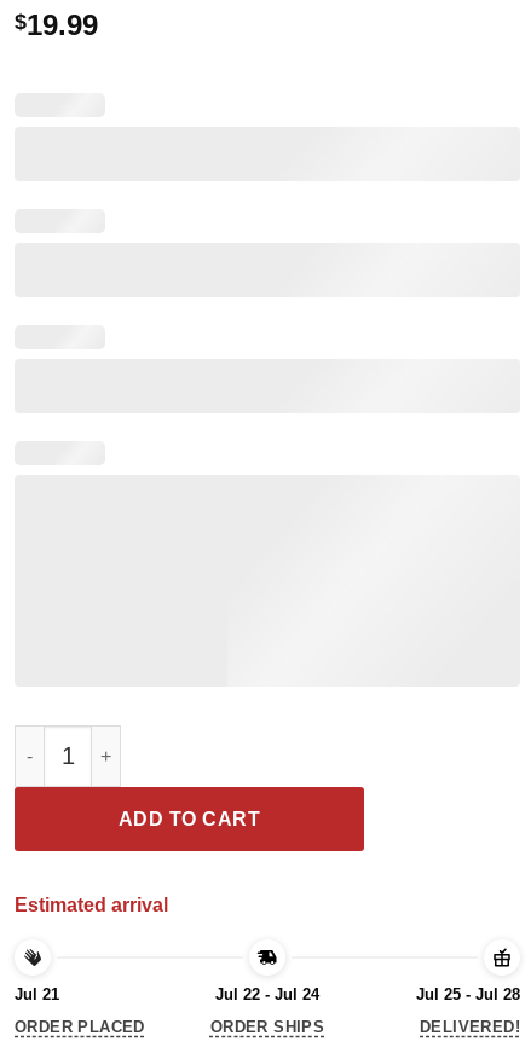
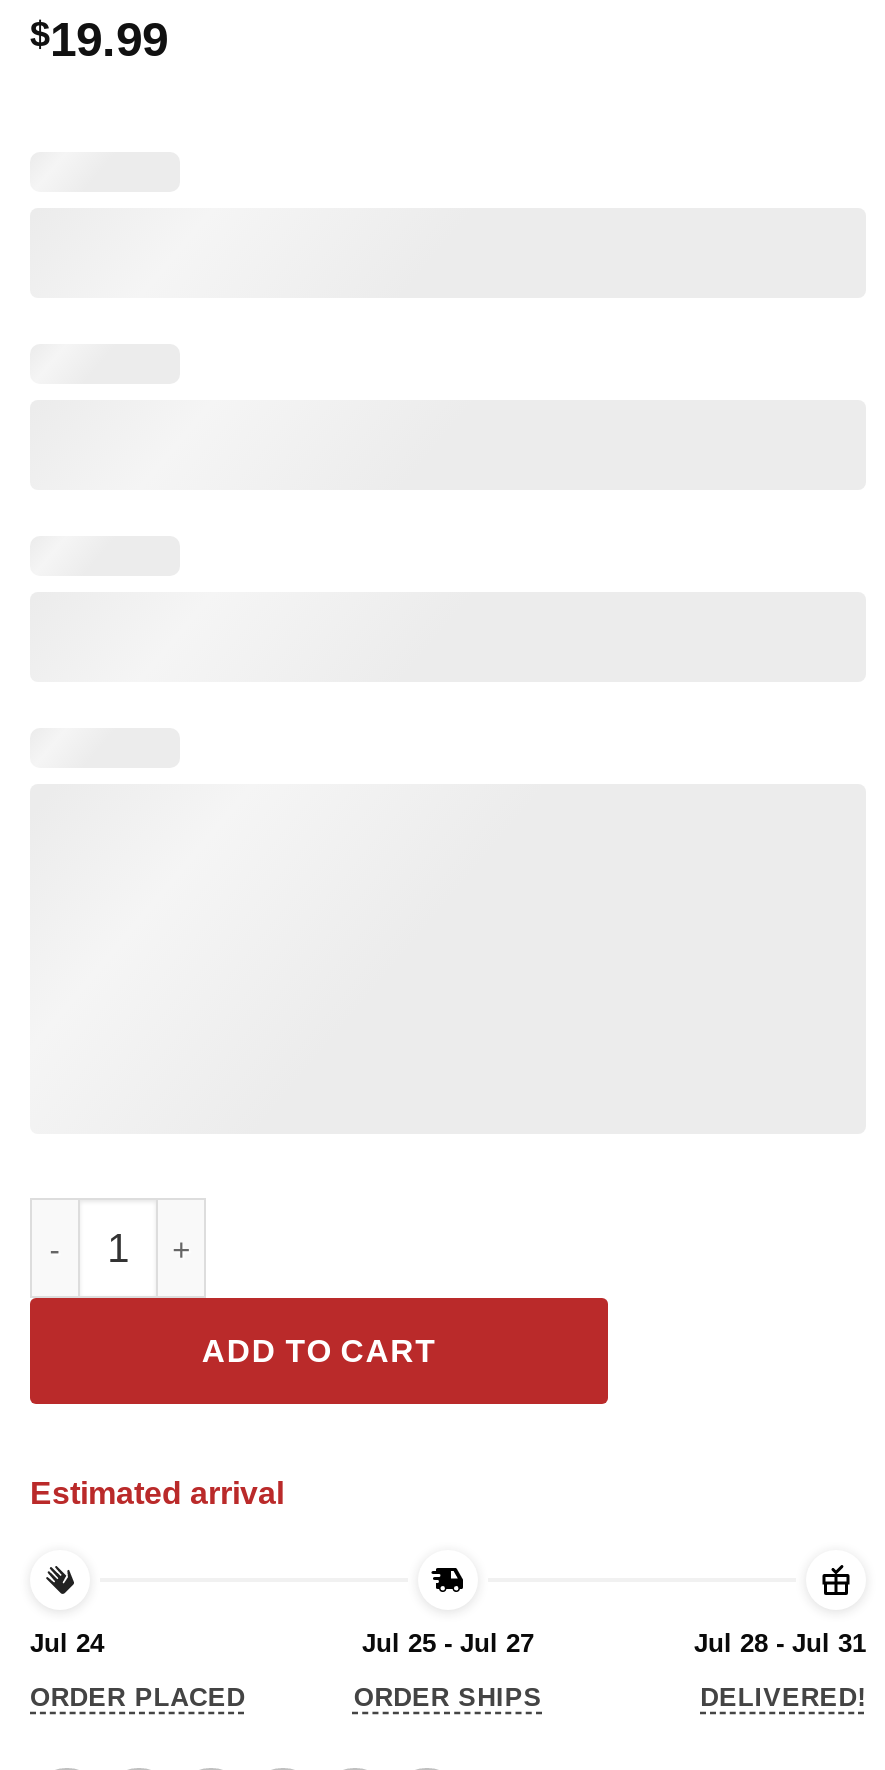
[15,986,59,1004] Jul 21 -> [30,1628,104,1658] Jul 24
[215,986,319,1004] Jul 22 - Jul 24 -> [362,1628,534,1658] Jul 25 - Jul 27
[416,986,520,1004] Jul 25 - Jul 28 -> [694,1628,866,1658] Jul 28 - Jul 31

